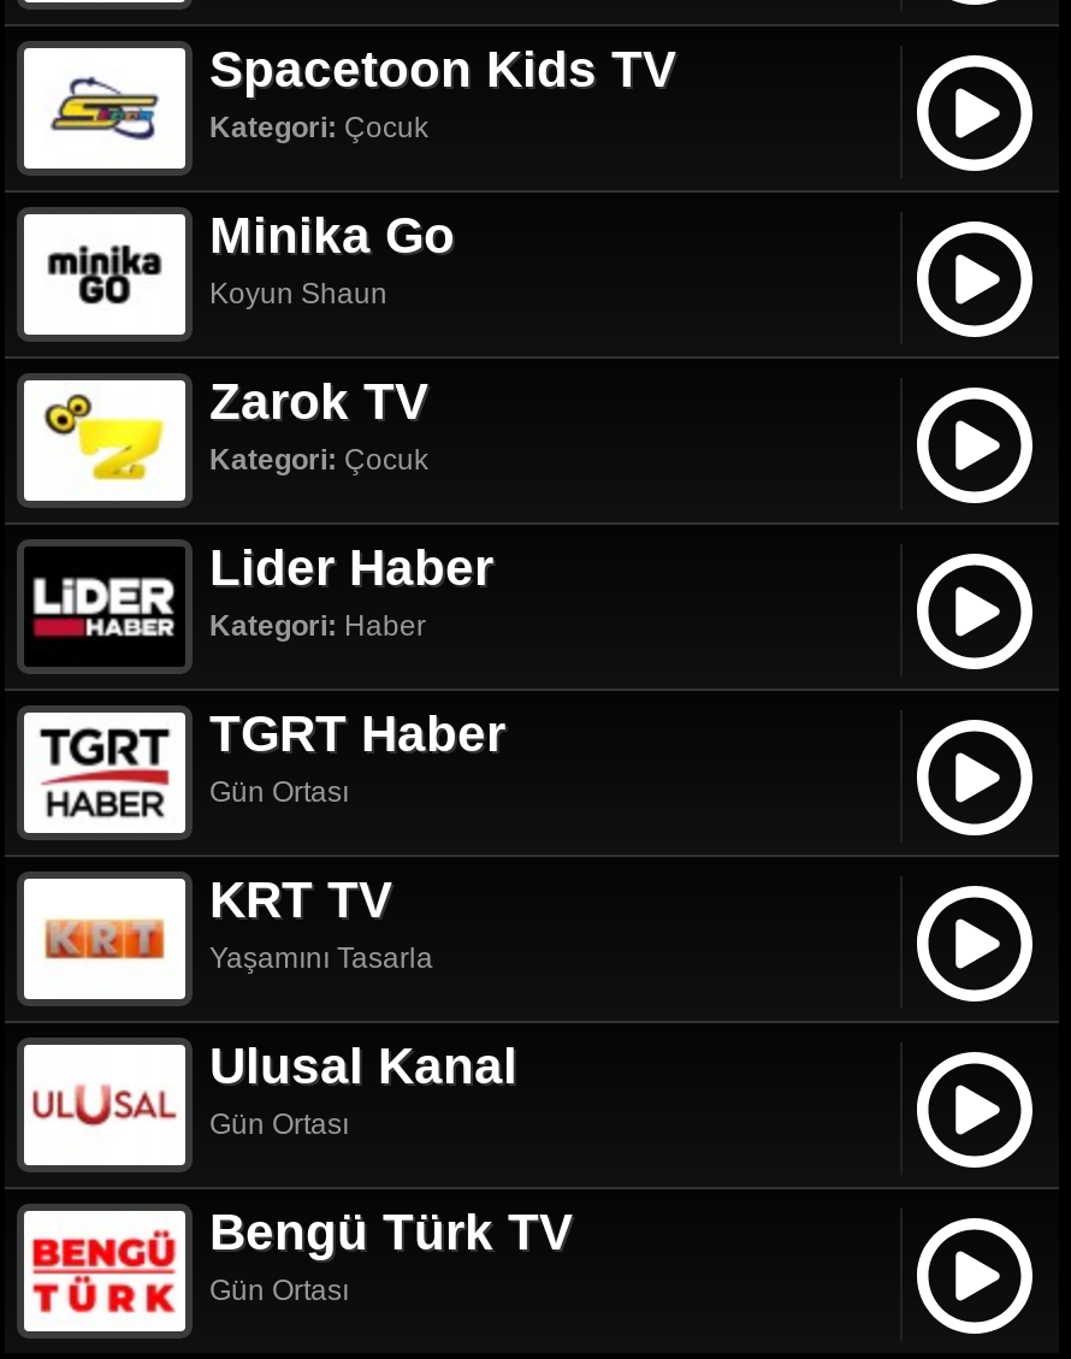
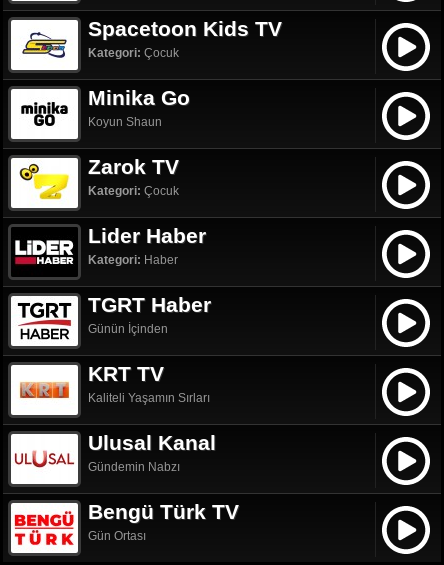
[209,775,349,809] Gün Ortası -> [88,322,168,336] Günün İçinden
[209,941,433,975] Yaşamını Tasarla -> [88,391,210,405] Kaliteli Yaşamın Sırları
[209,1107,349,1141] Gün Ortası -> [88,460,180,474] Gündemin Nabzı

